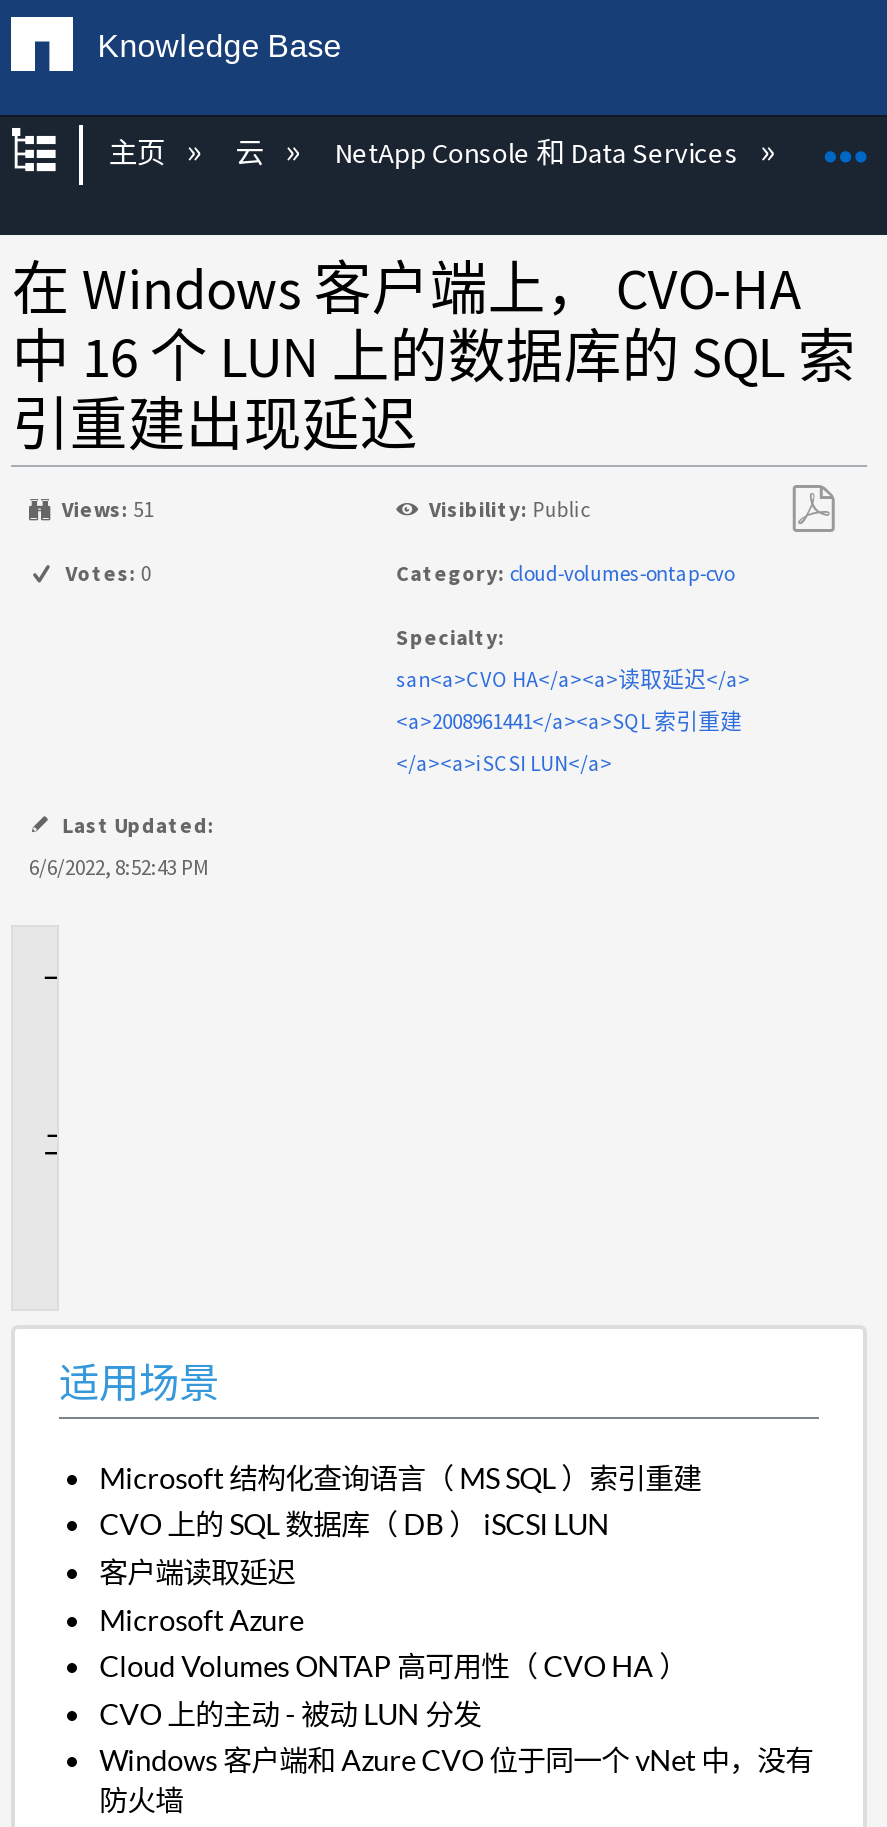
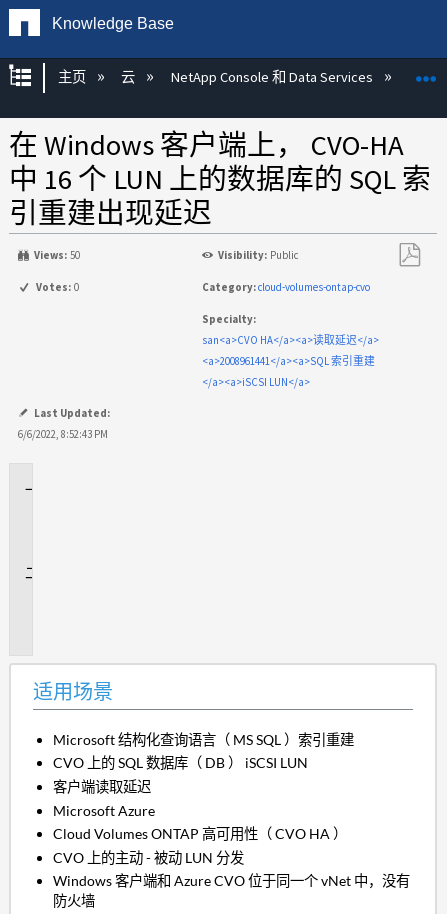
[62,495,153,523] Views: 51 -> [34,248,80,262] Views: 50

